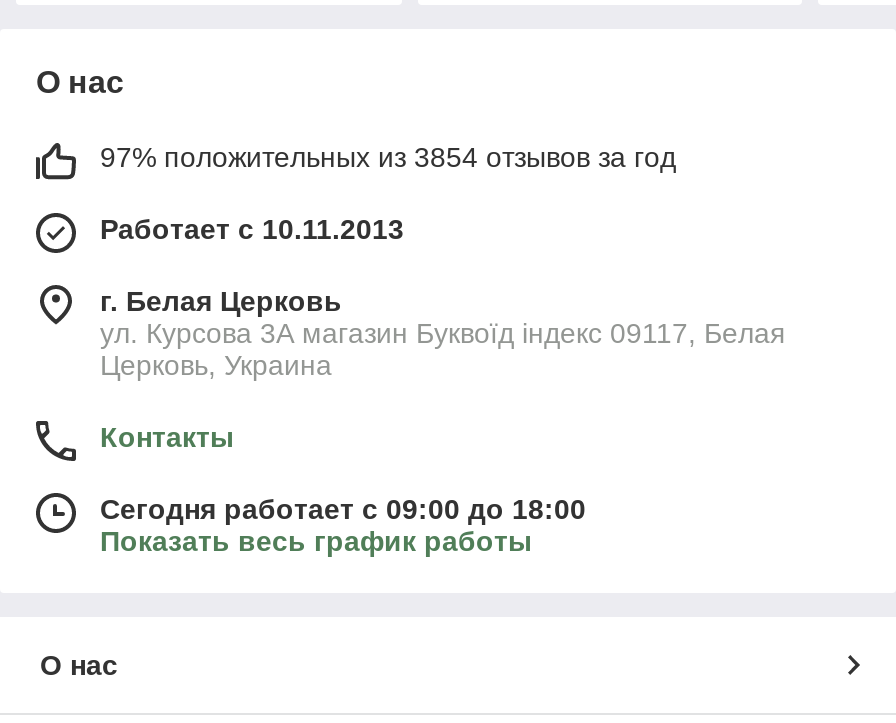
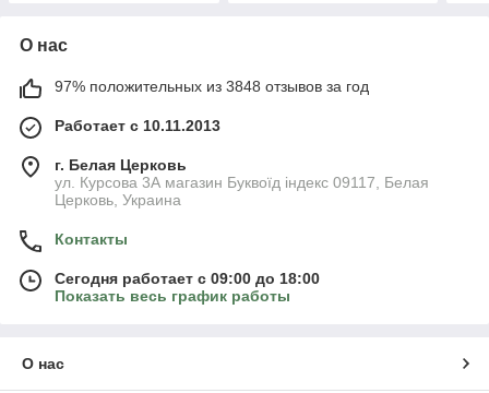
[100,141,676,173] 97% положительных из 3854 отзывов за год -> [55,77,369,95] 97% положительных из 3848 отзывов за год

